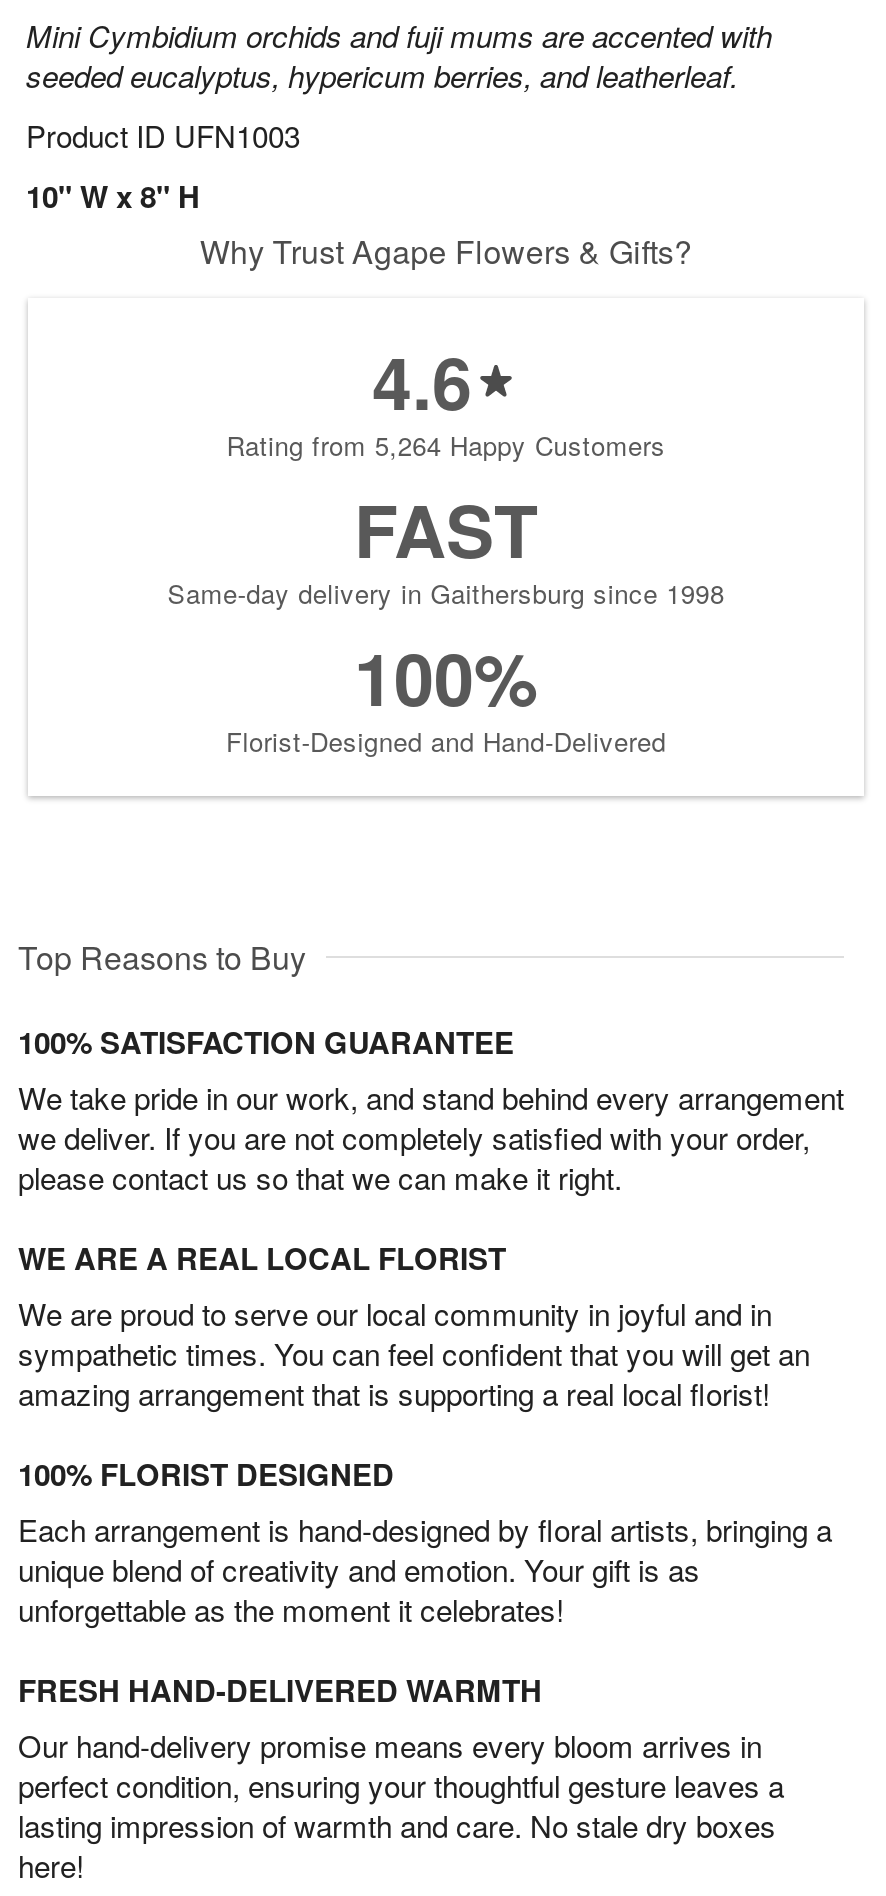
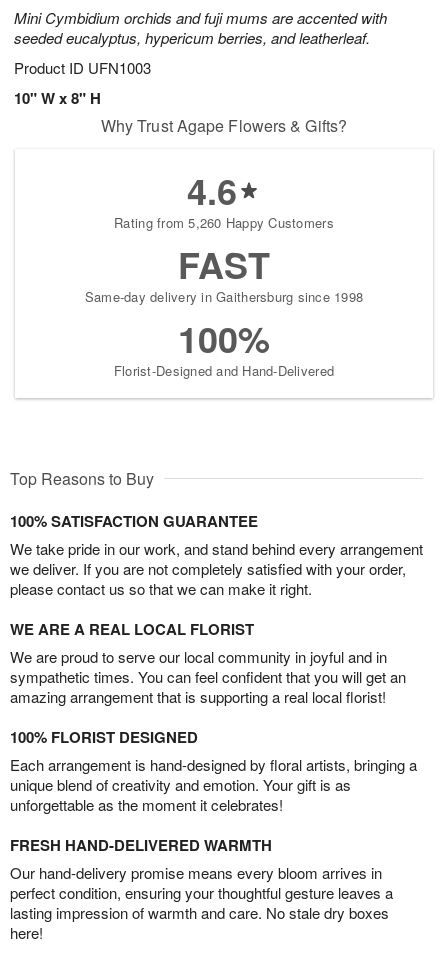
[226,425,666,463] Rating from 5,264 Happy Customers -> [114,212,334,231] Rating from 5,260 Happy Customers

